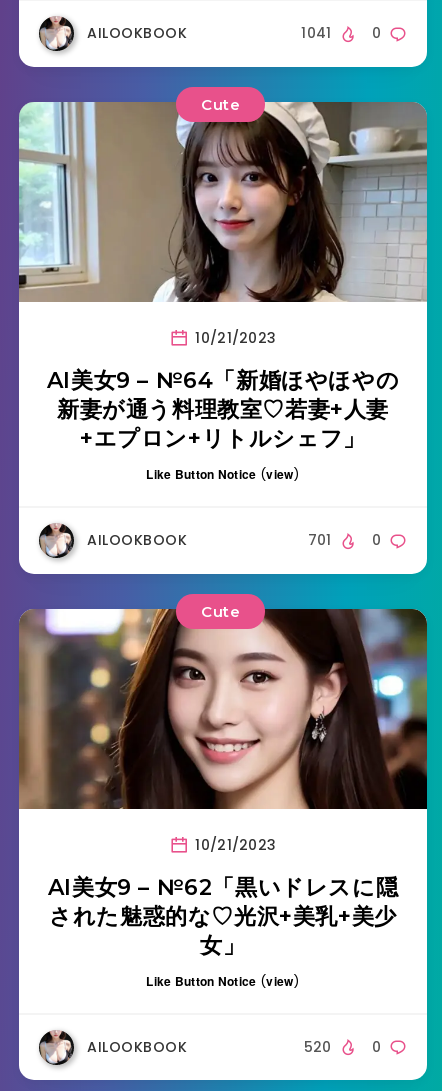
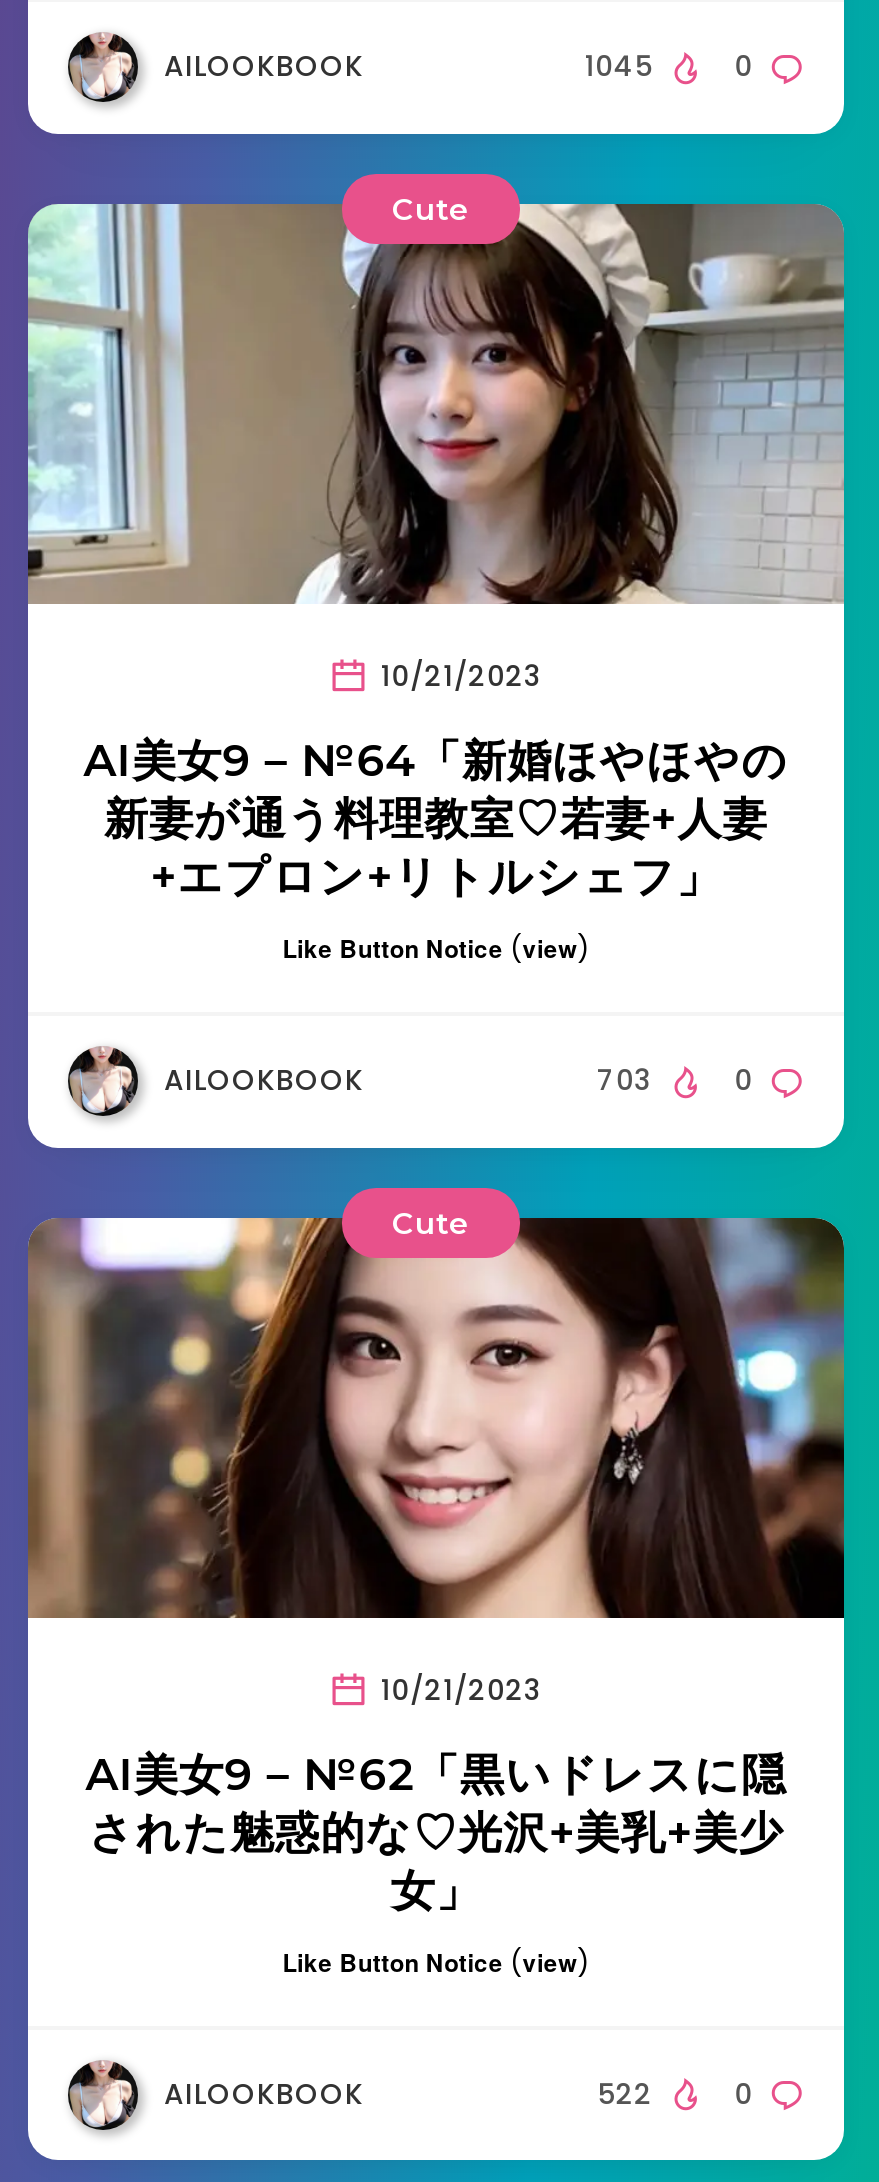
[301,23,381,43] 1041 0 -> [584,47,753,87] 1045 0
[307,530,381,550] 701 0 -> [597,1060,753,1100] 703 0
[303,1037,381,1057] 520 0 -> [597,2073,753,2113] 522 0

